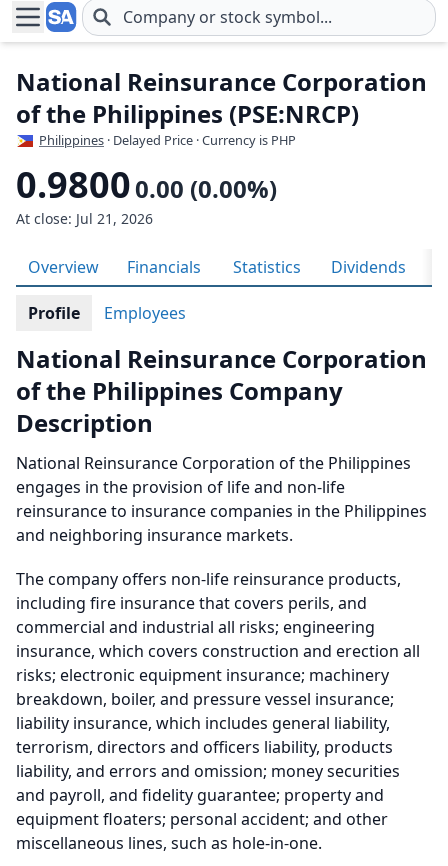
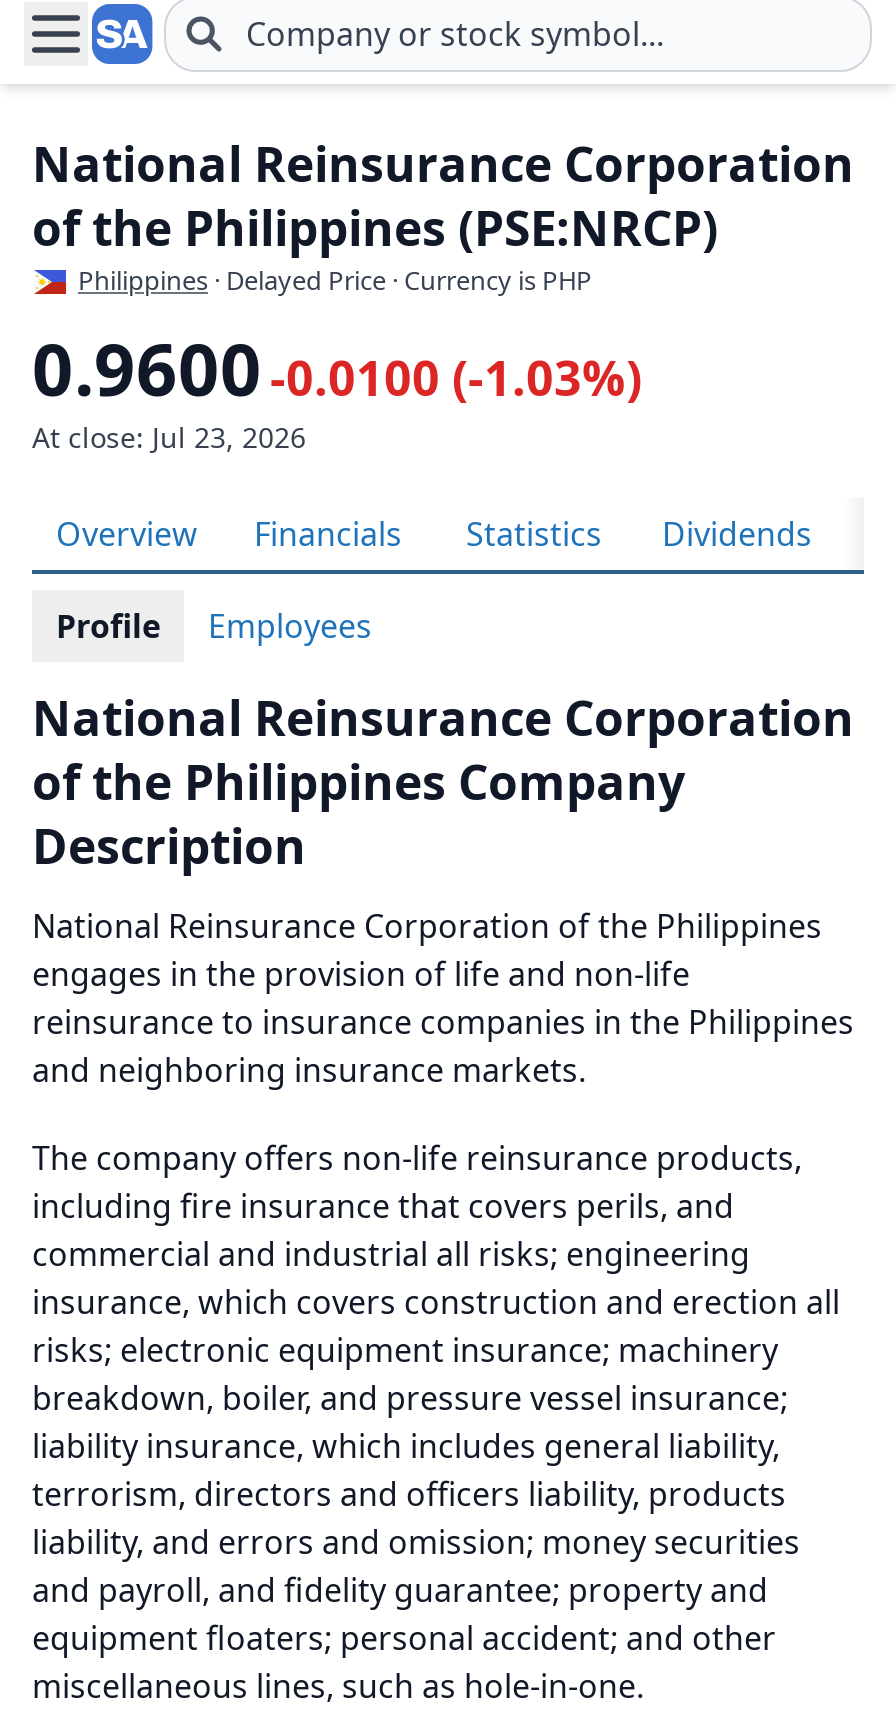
[16,160,277,209] 0.9800 0.00 (0.00%) -> [32,320,642,418] 0.9600 -0.0100 (-1.03%)
[16,209,153,228] At close: Jul 21, 2026 -> [32,418,306,456] At close: Jul 23, 2026

